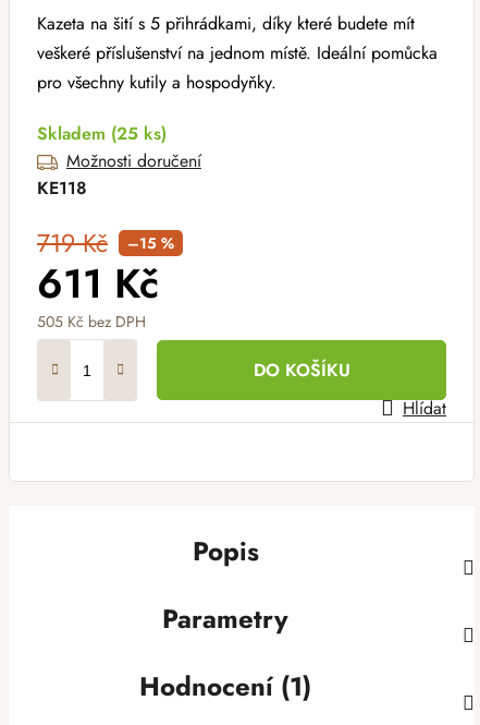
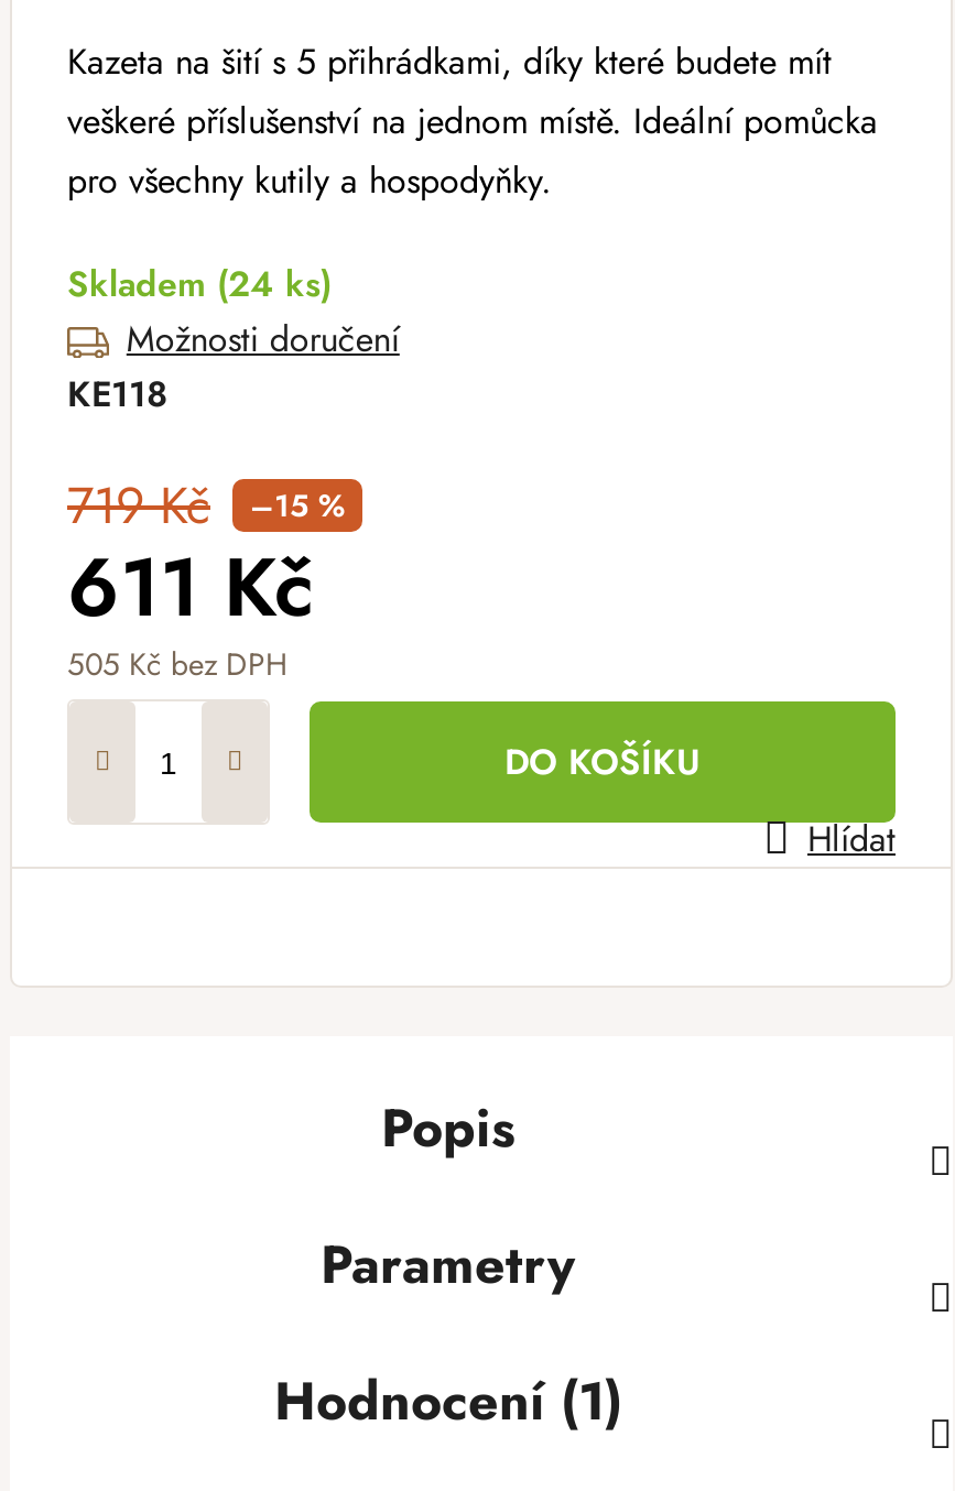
[37,121,167,146] Skladem (25 ks) -> [67,259,332,310] Skladem (24 ks)

